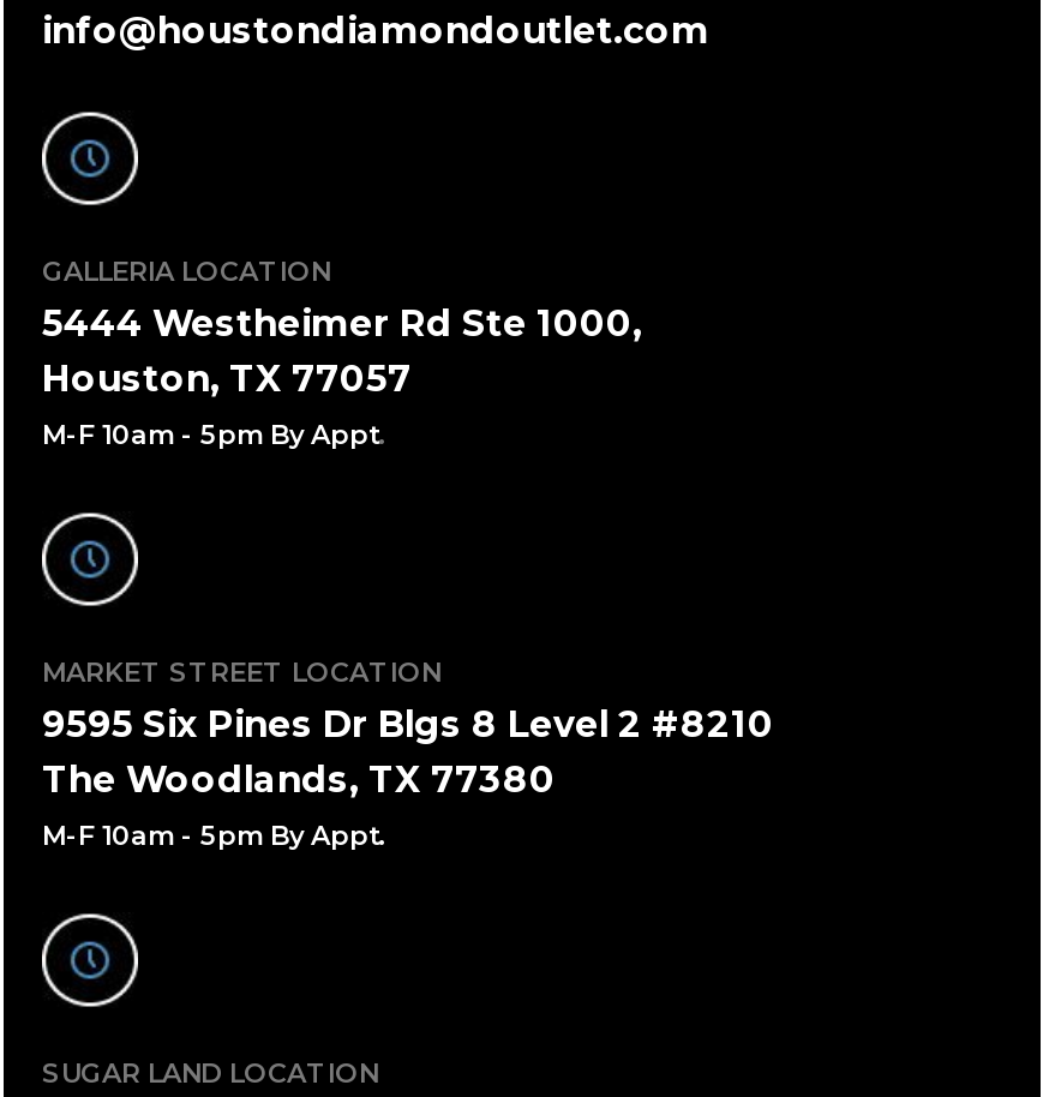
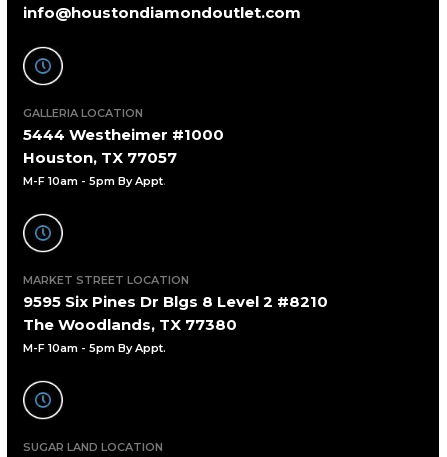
[42,300,642,346] 5444 Westheimer Rd Ste 1000, -> [23,125,224,144] 5444 Westheimer #1000

